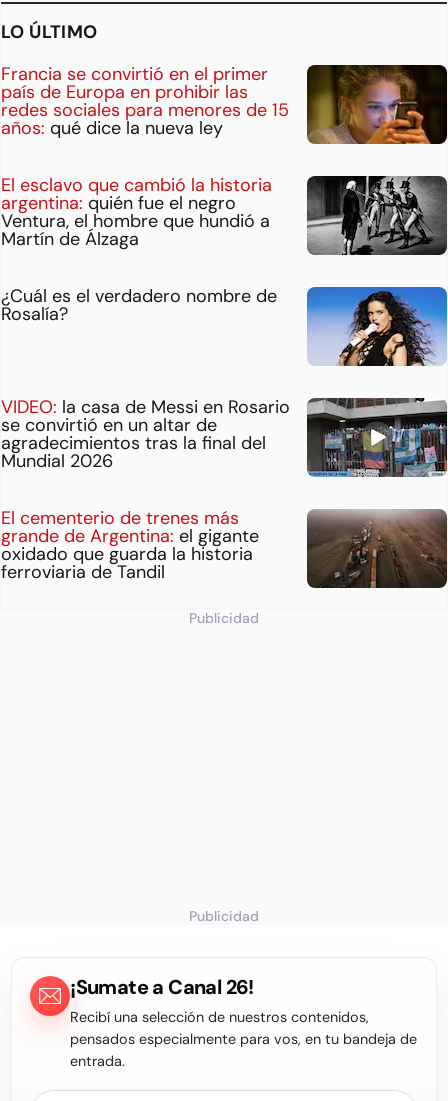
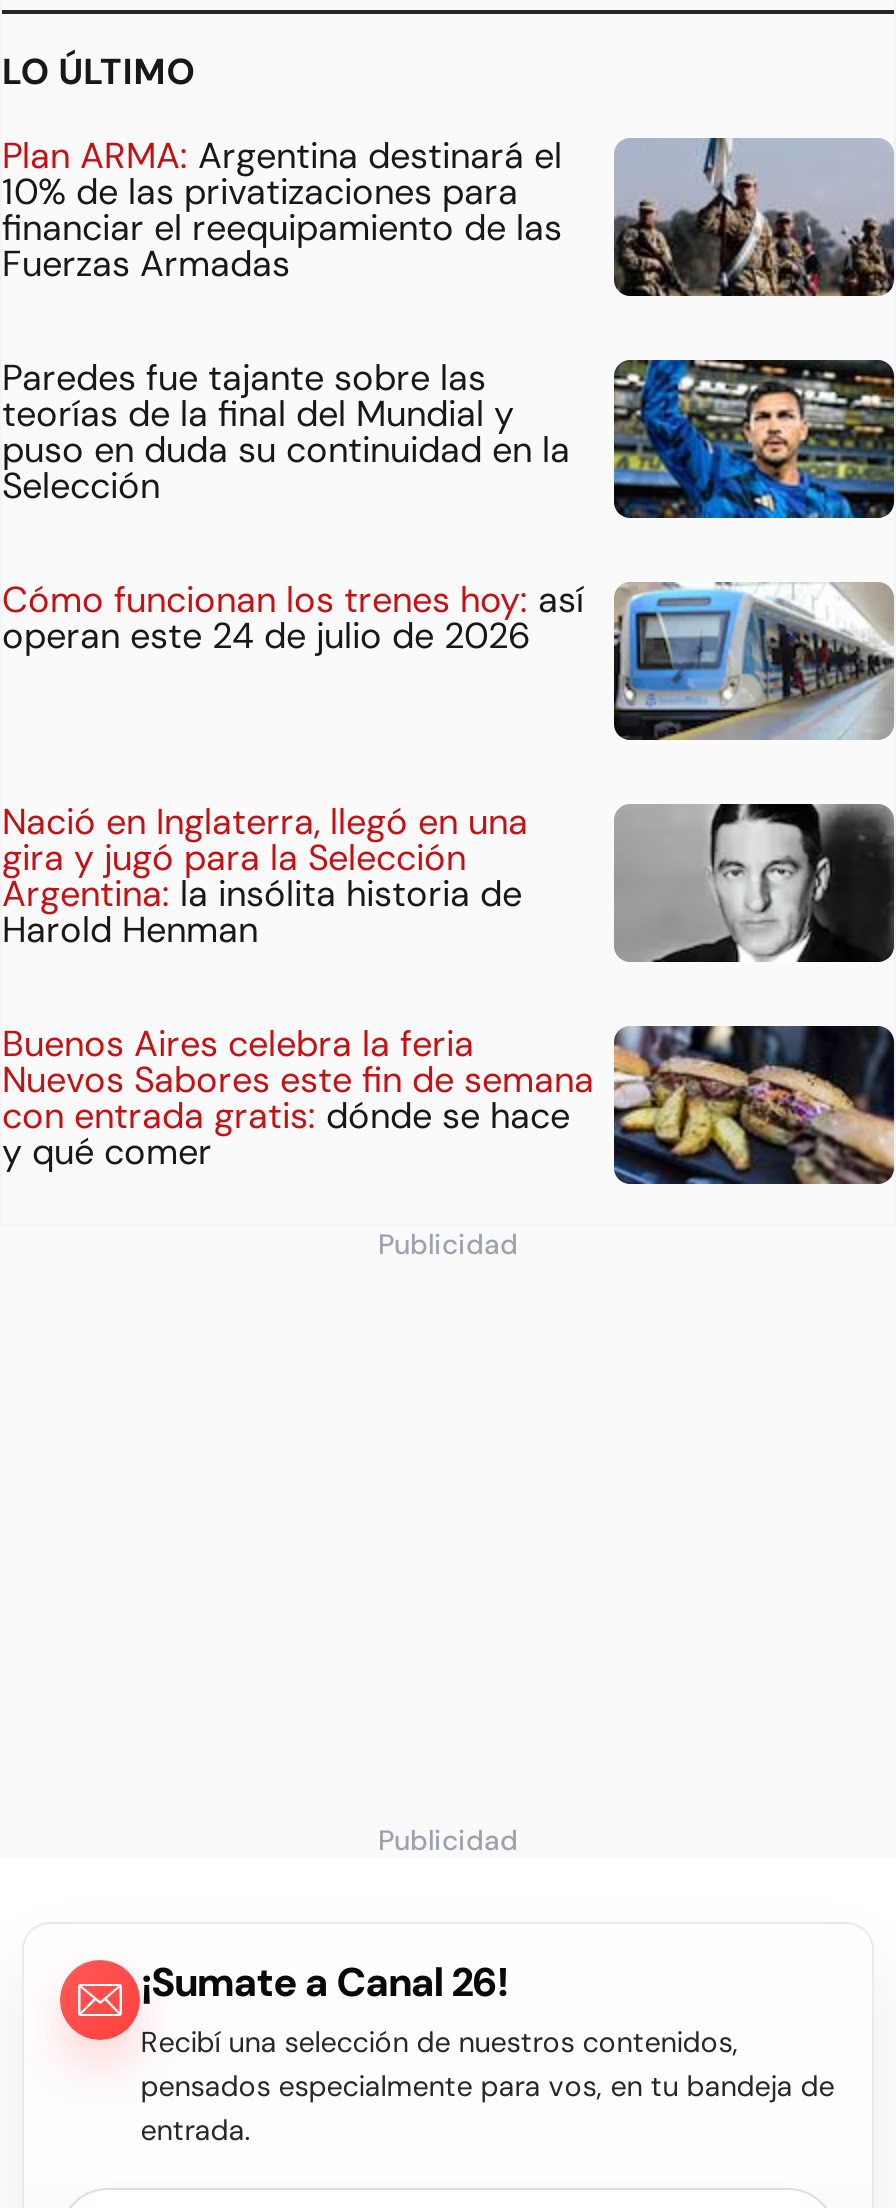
[1,62,445,145] [image] | Francia se convirtió en el primer | país de Europa en prohibir las | redes sociales para menores de 15 | años: qué dice la nueva ley -> [2,131,890,298] [image] | Plan ARMA: Argentina destinará el | 10% de las privatizaciones para | financiar el reequipamiento de las | Fuerzas Armadas
[1,173,445,256] [image] | El esclavo que cambió la historia | argentina: quién fue el negro | Ventura, el hombre que hundió a | Martín de Álzaga -> [2,353,890,520] [image] | Paredes fue tajante sobre las | teorías de la final del Mundial y | puso en duda su continuidad en la | Selección
[1,284,445,367] [image] | ¿Cuál es el verdadero nombre de | Rosalía? -> [2,575,890,742] [image] | Cómo funcionan los trenes hoy: así | operan este 24 de julio de 2026
[1,395,290,473] VIDEO: la casa de Messi en Rosario | se convirtió en un altar de | agradecimientos tras la final del | Mundial 2026 -> [2,797,528,953] Nació en Inglaterra, llegó en una | gira y jugó para la Selección | Argentina: la insólita historia de | Harold Henman
[307,397,445,478] [image] -> [616,802,890,964] [image]
[1,506,259,584] El cementerio de trenes más | grande de Argentina: el gigante | oxidado que guarda la historia | ferroviaria de Tandil -> [2,1019,594,1175] Buenos Aires celebra la feria | Nuevos Sabores este fin de semana | con entrada gratis: dónde se hace | y qué comer
[307,509,445,589] [image] -> [614,1026,890,1186] [image]

